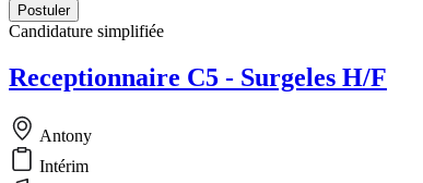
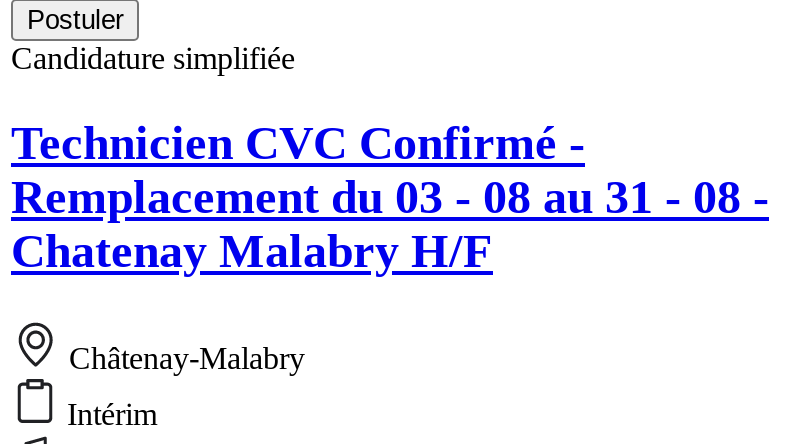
[9,64,387,92] Receptionnaire C5 - Surgeles H/F -> [11,117,769,277] Technicien CVC Confirmé - | Remplacement du 03 - 08 au 31 - 08 - | Chatenay Malabry H/F
[36,127,92,145] Antony -> [61,341,305,375] Châtenay-Malabry

